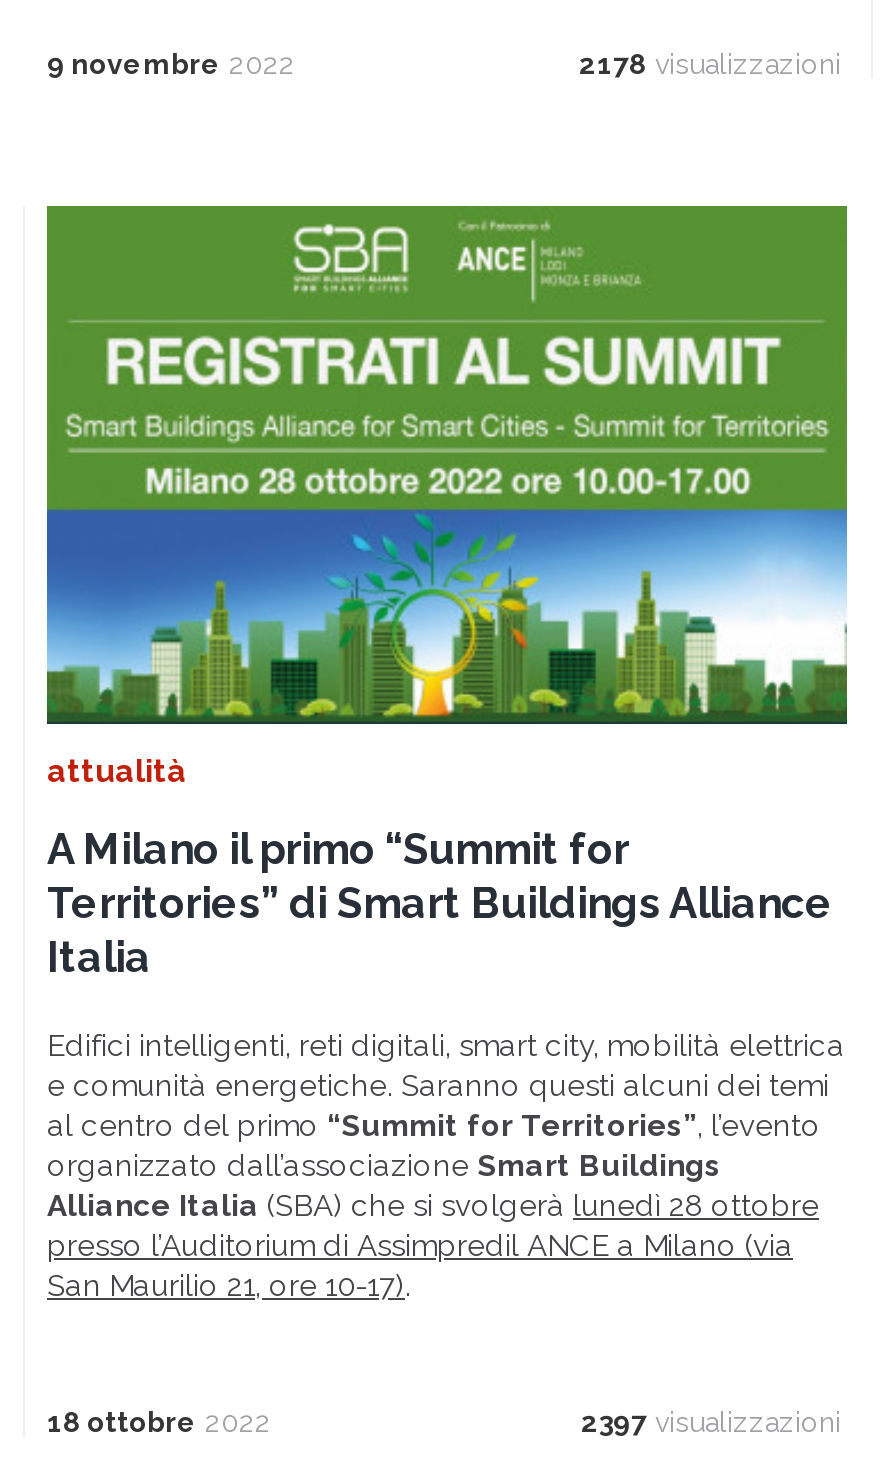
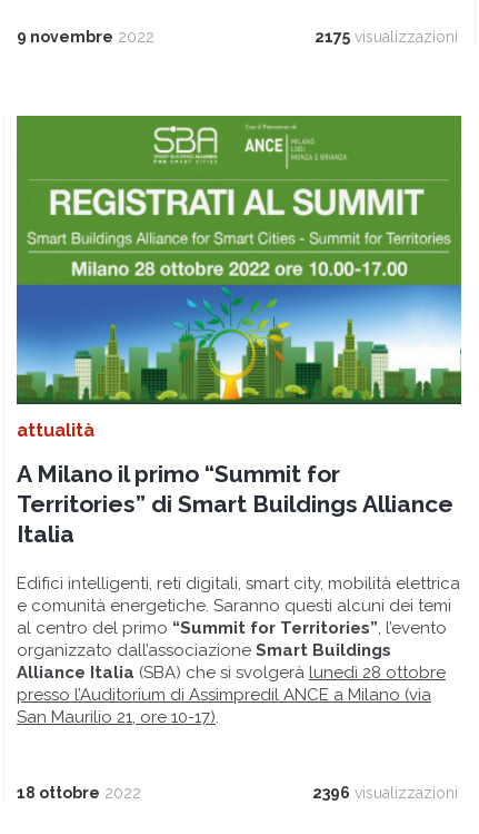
[579,48,841,80] 2178 visualizzazioni -> [315,28,458,46] 2175 visualizzazioni
[581,1406,841,1438] 2397 visualizzazioni -> [312,784,458,802] 2396 visualizzazioni

